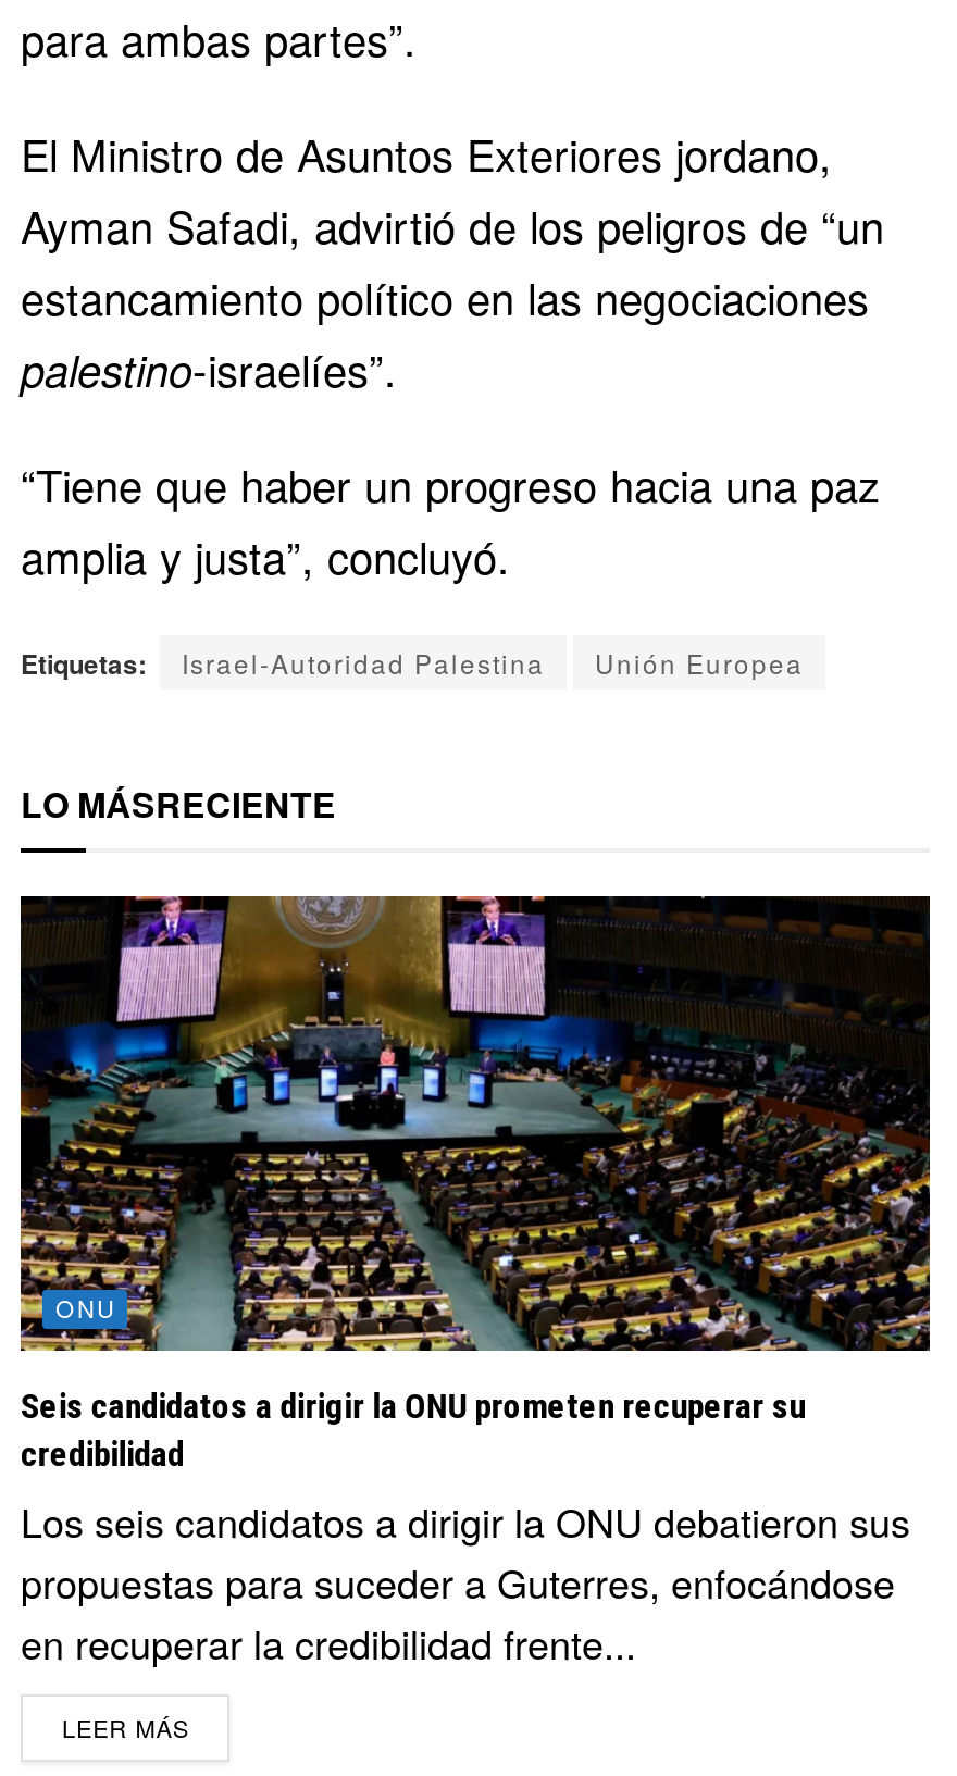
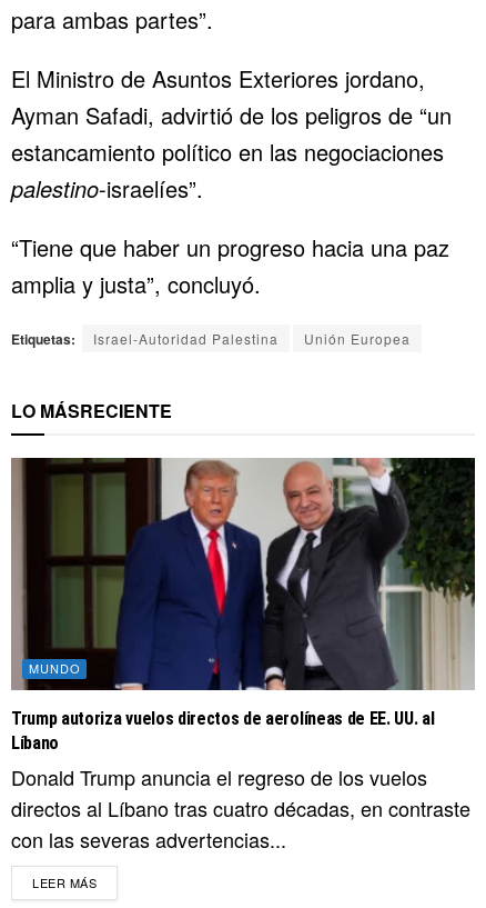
[18,894,930,1353] [image] | ONU -> [11,457,475,691] [image] | MUNDO
[21,1385,910,1670] Seis candidatos a dirigir la ONU prometen recuperar su | credibilidad | Los seis candidatos a dirigir la ONU debatieron sus | propuestas para suceder a Guterres, enfocándose | en recuperar la credibilidad frente... -> [11,708,470,853] Trump autoriza vuelos directos de aerolíneas de EE. UU. al | Líbano | Donald Trump anuncia el regreso de los vuelos | directos al Líbano tras cuatro décadas, en contraste | con las severas advertencias...

